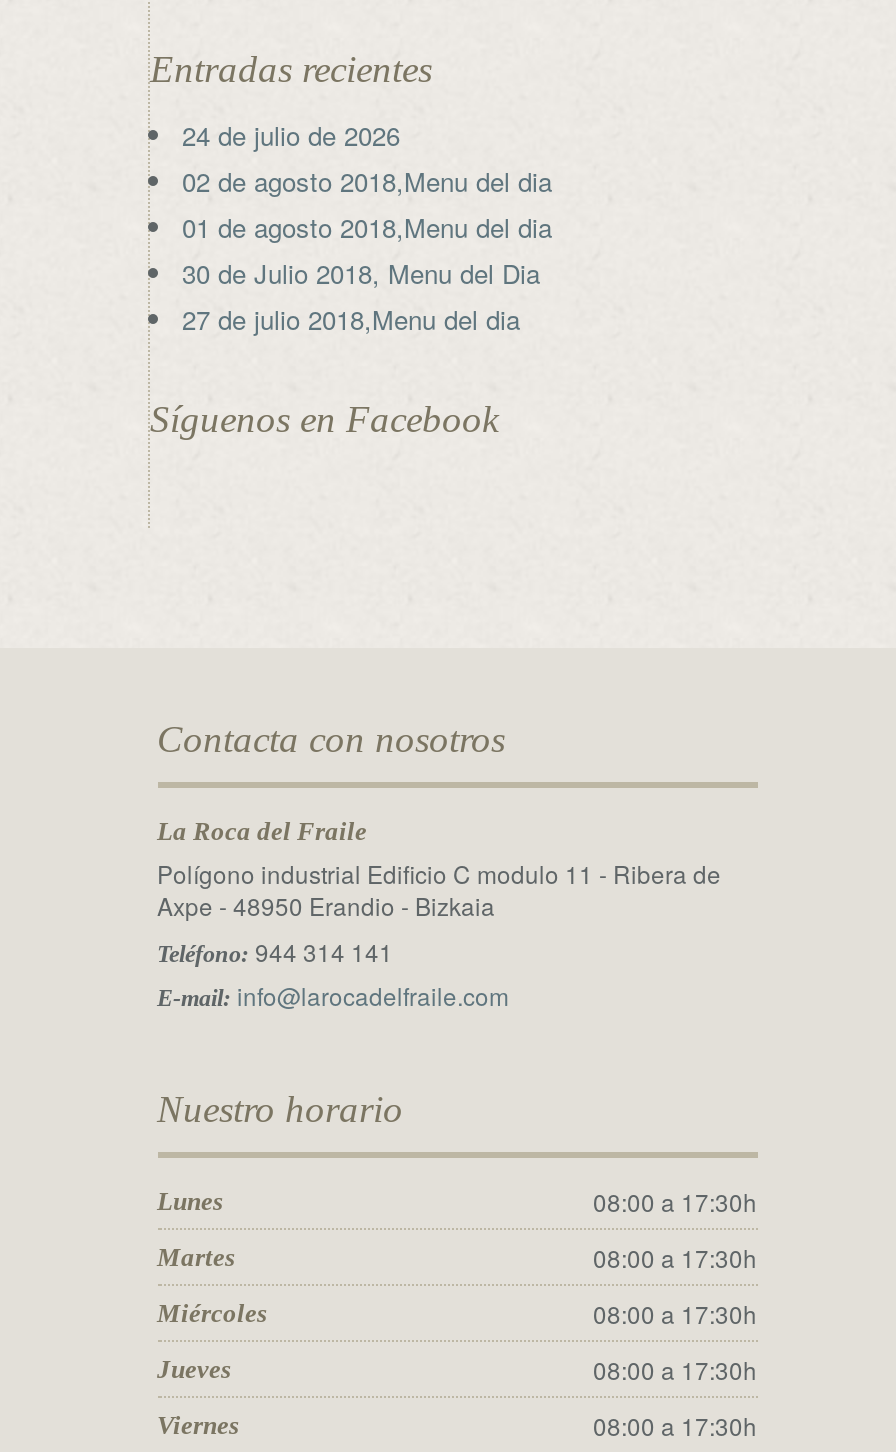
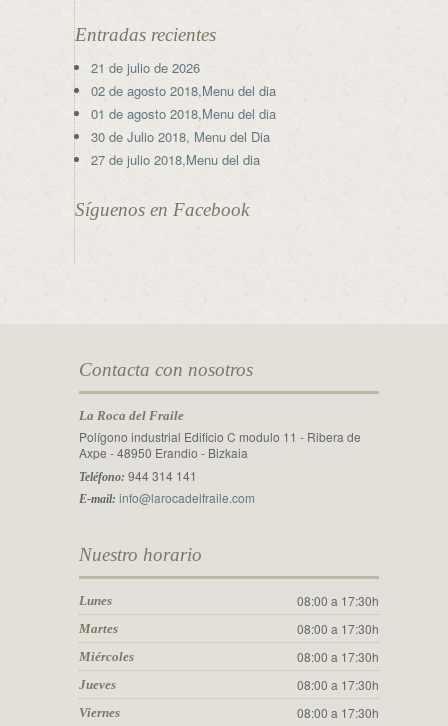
[182,116,400,154] 24 de julio de 2026 -> [91,58,200,77] 21 de julio de 2026

